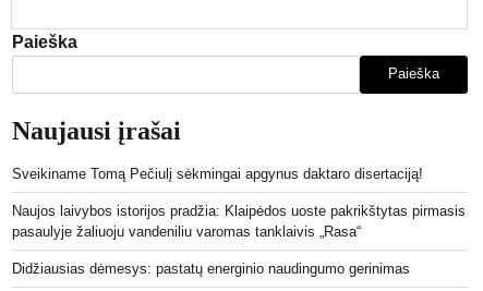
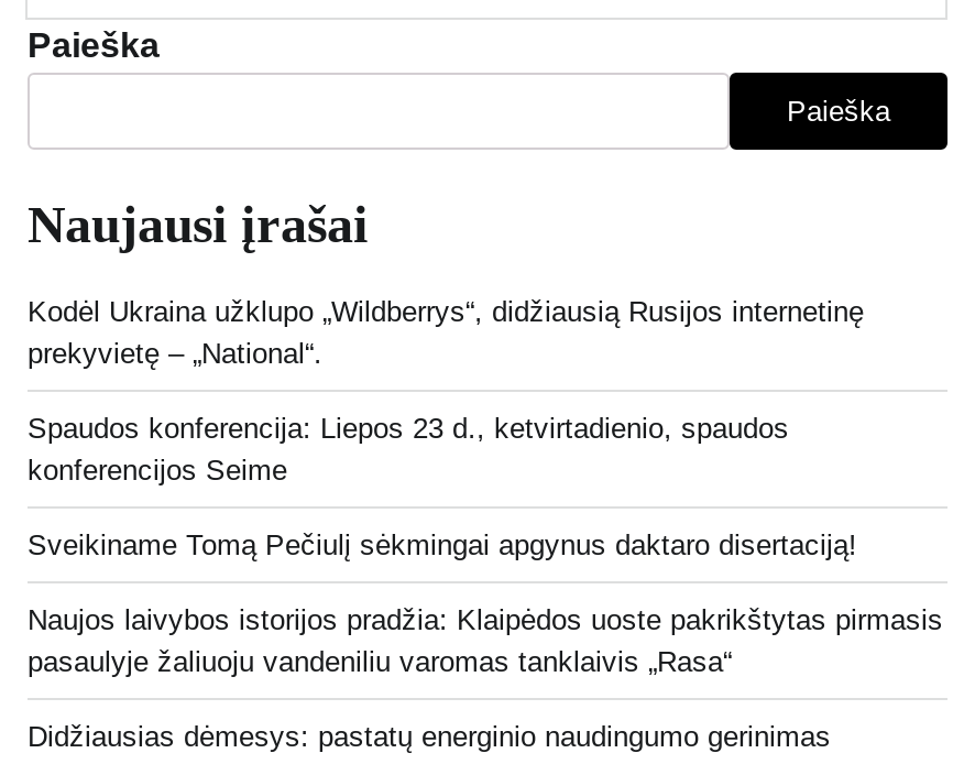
none -> [28,295,864,486] Kodėl Ukraina užklupo „Wildberrys“, didžiausią Rusijos internetinę | prekyvietę – „National“. | Spaudos konferencija: Liepos 23 d., ketvirtadienio, spaudos | konferencijos Seime

